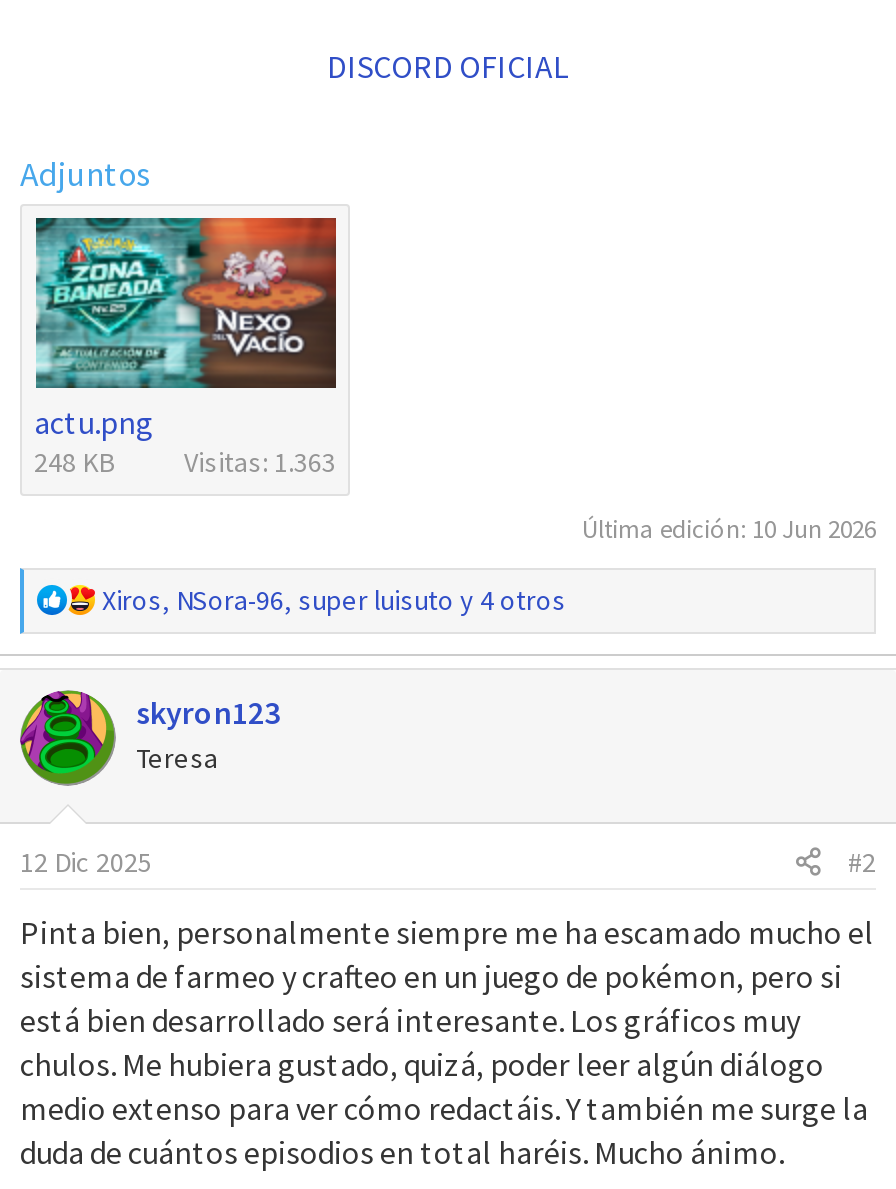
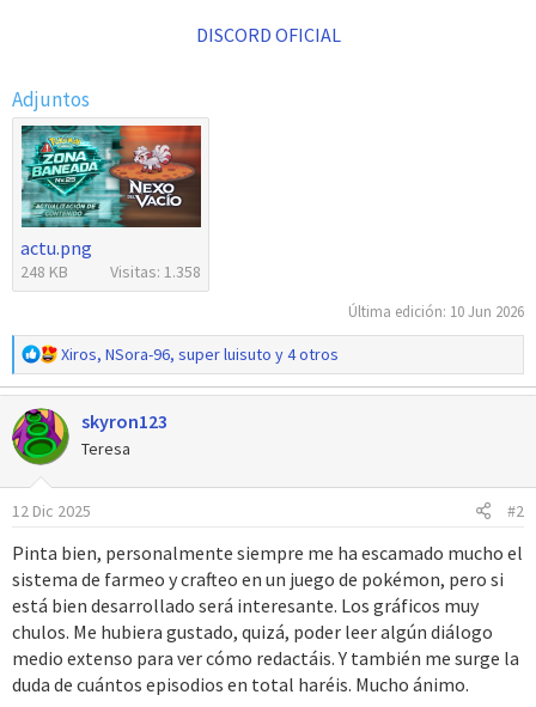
[34,445,336,481] 248 KB Visitas: 1.363 -> [20,261,201,283] 248 KB Visitas: 1.358

